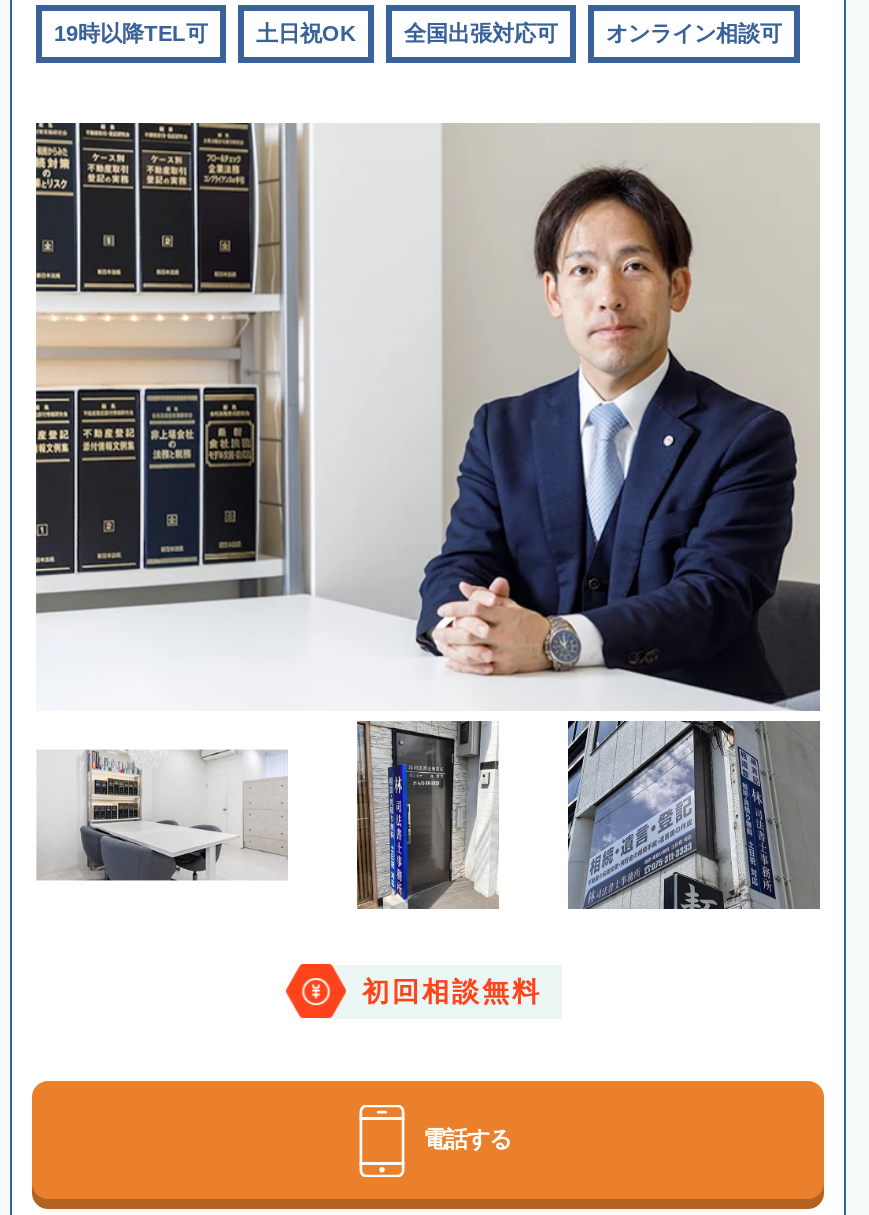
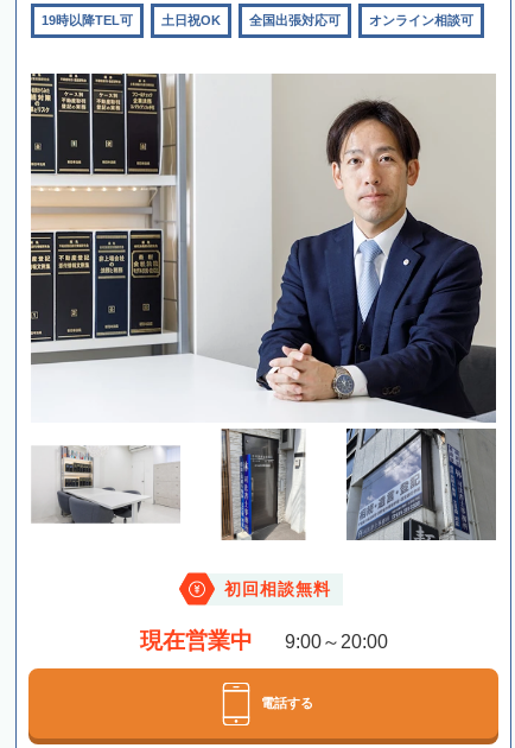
none -> [139,628,387,653] 現在営業中 | 9:00～20:00

